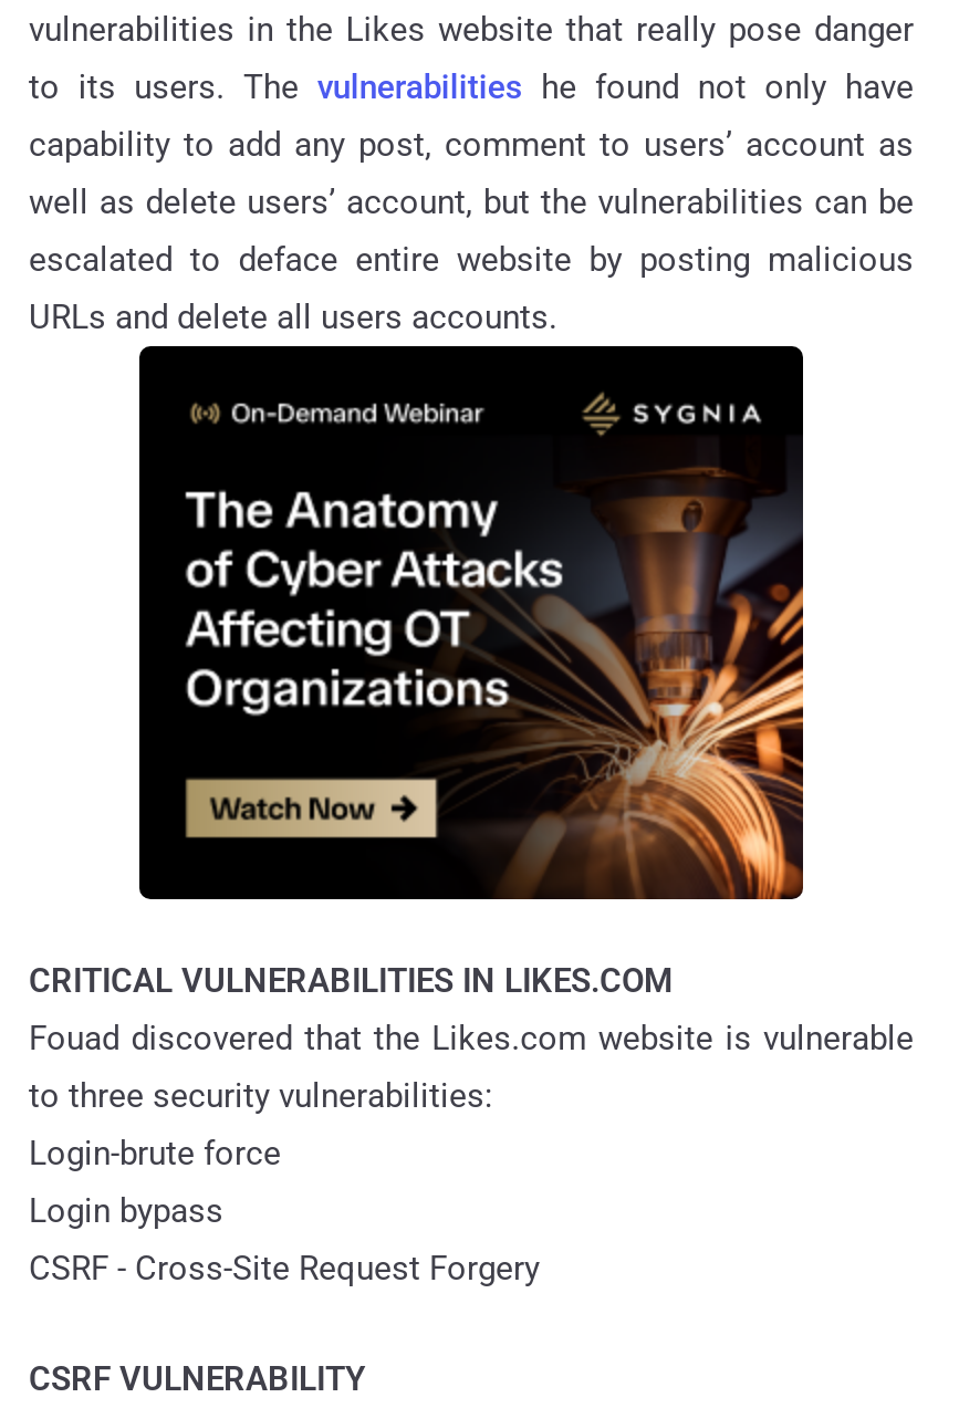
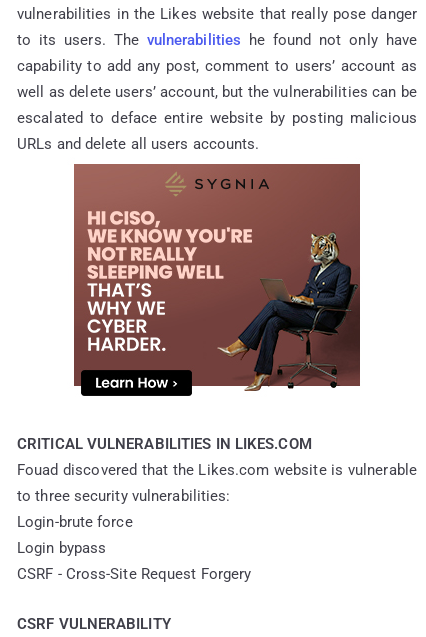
[137,344,805,901] [image] -> [67,157,367,407] [image]

